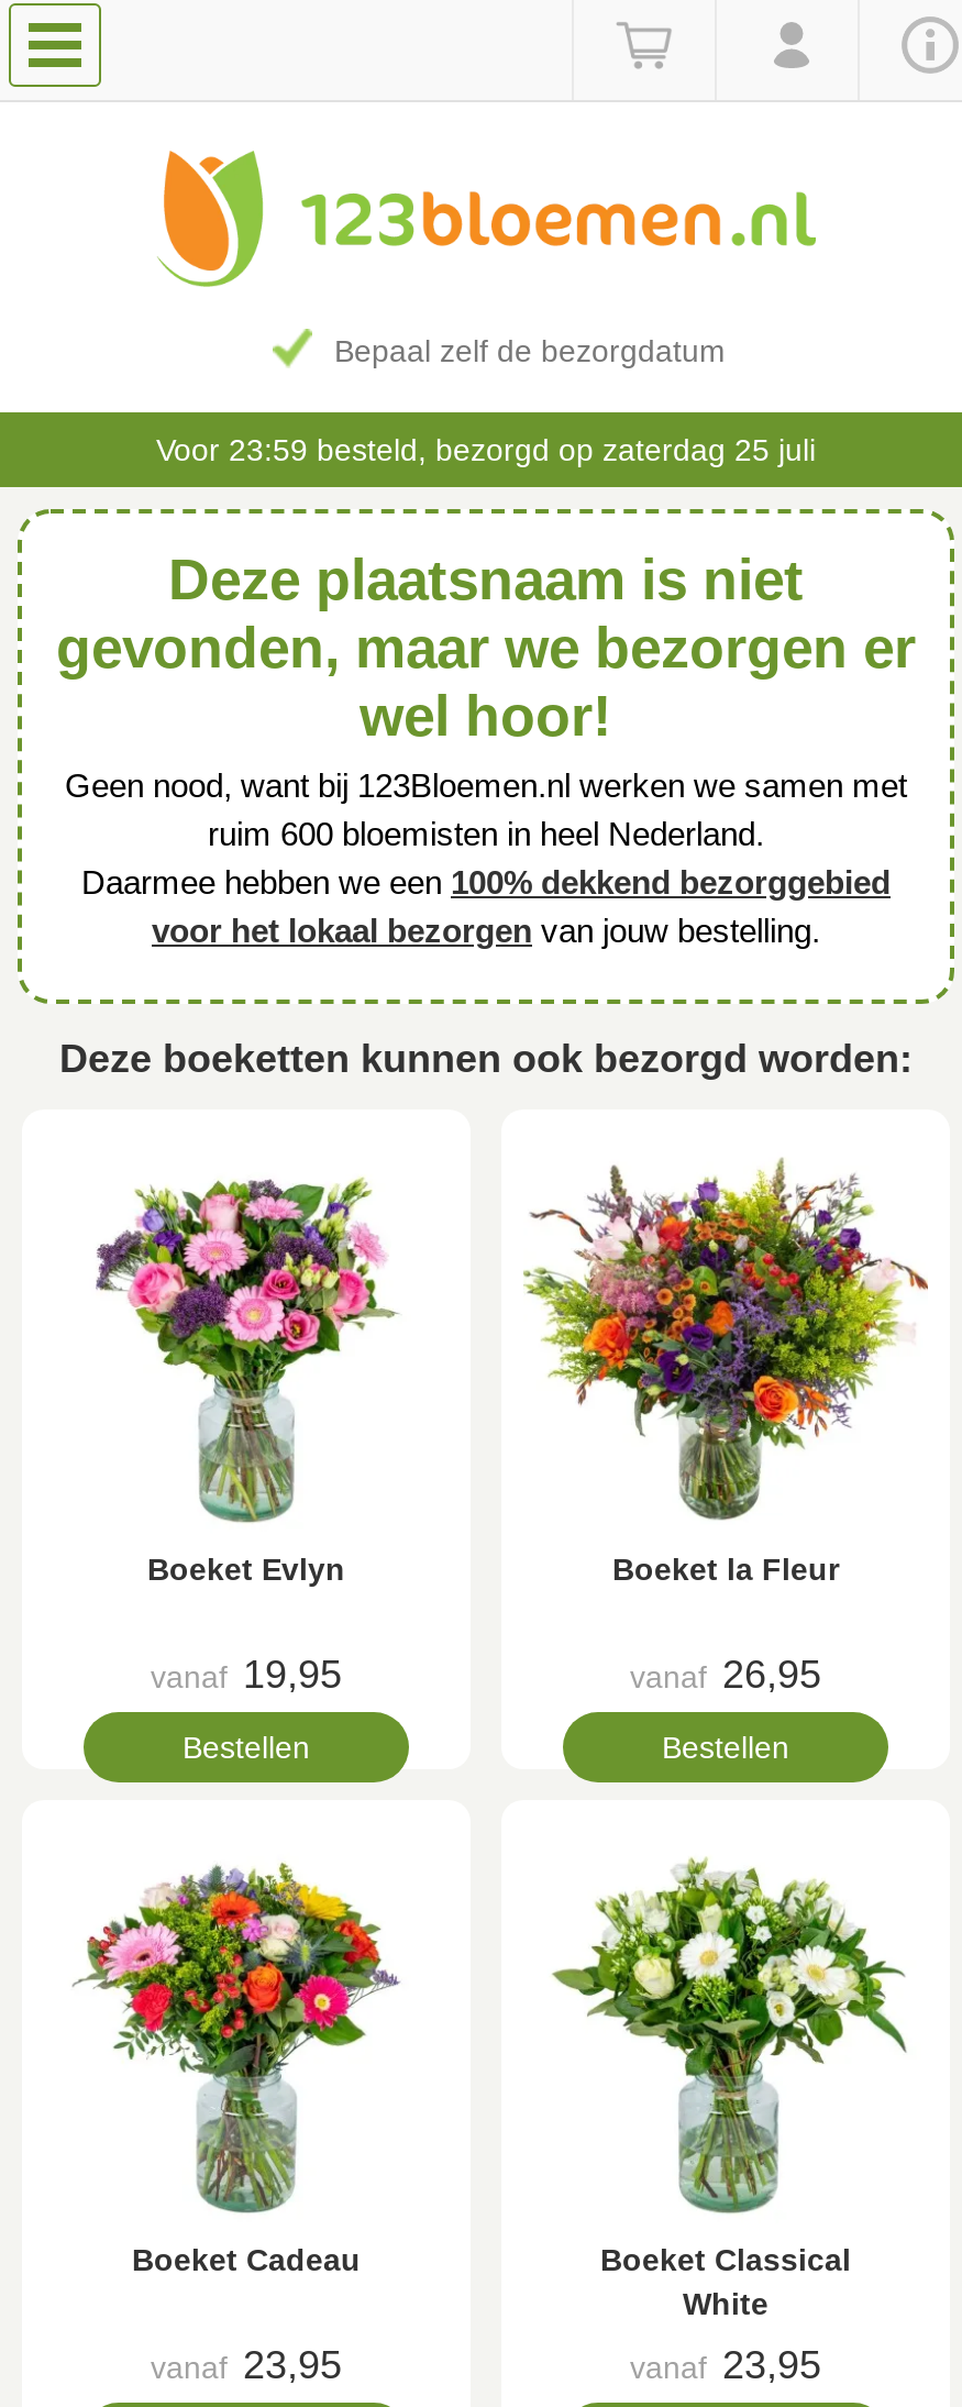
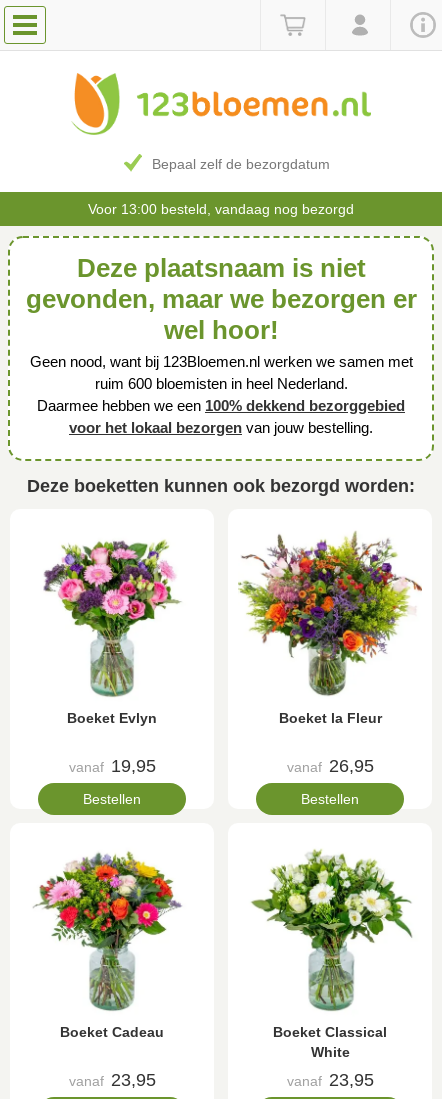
[156,432,816,467] Voor 23:59 besteld, bezorgd op zaterdag 25 juli -> [88,201,354,217] Voor 13:00 besteld, vandaag nog bezorgd

